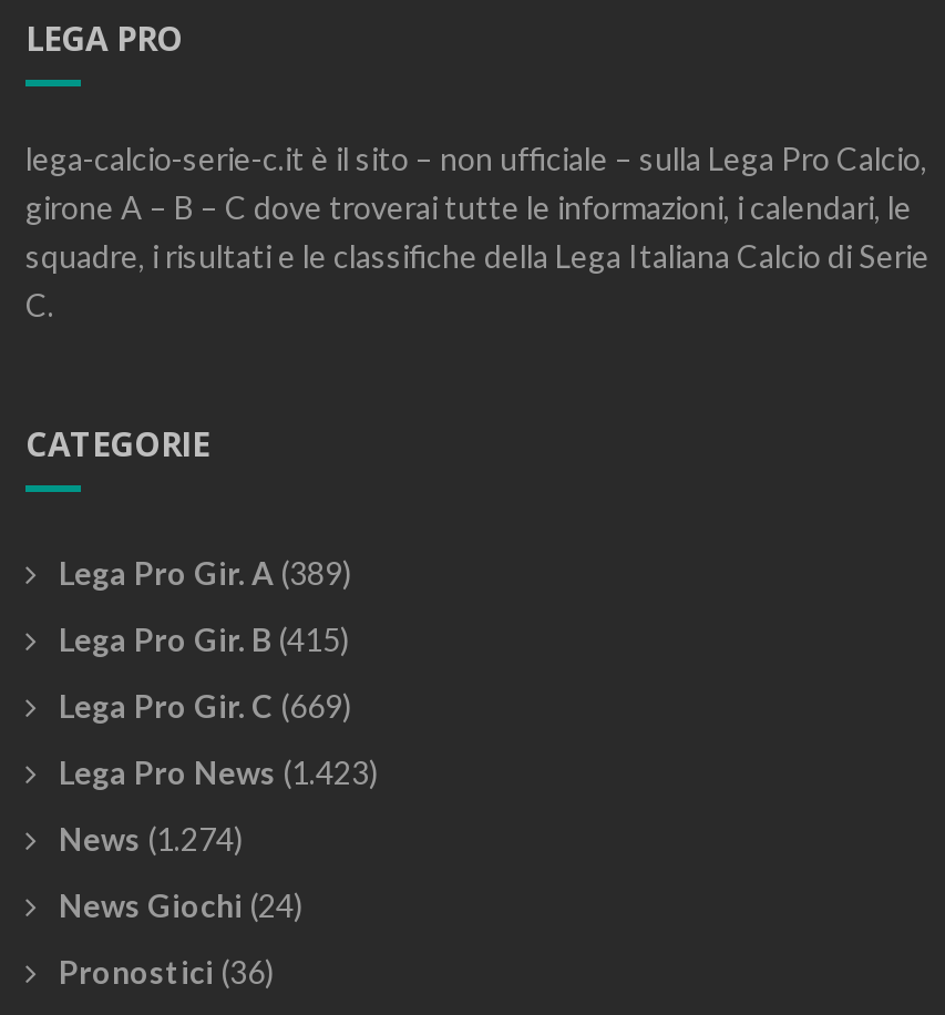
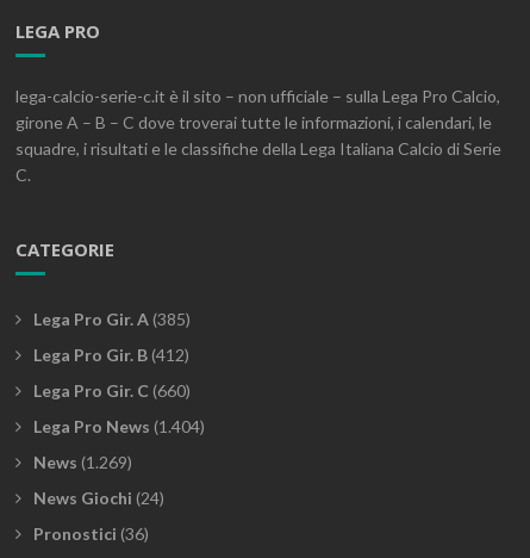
[59,554,351,591] Lega Pro Gir. A (389) -> [33,309,191,329] Lega Pro Gir. A (385)
[59,620,349,658] Lega Pro Gir. B (415) -> [33,344,189,365] Lega Pro Gir. B (412)
[59,687,351,724] Lega Pro Gir. C (669) -> [33,380,191,400] Lega Pro Gir. C (660)
[59,753,378,791] Lega Pro News (1.423) -> [33,416,205,436] Lega Pro News (1.404)
[59,820,243,857] News (1.274) -> [33,452,132,472] News (1.269)

